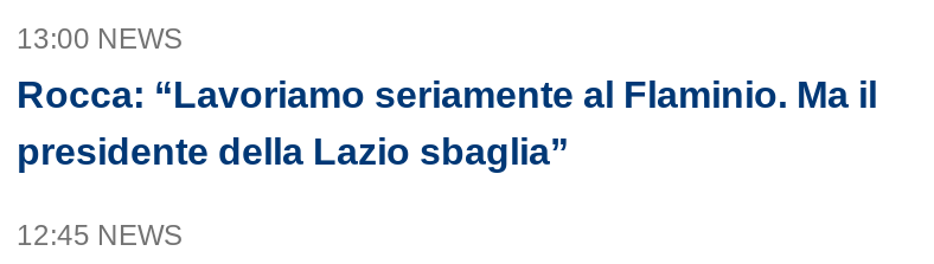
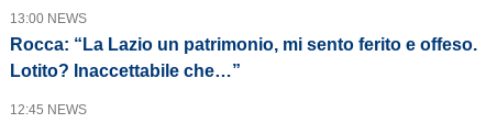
[17,76,877,173] Rocca: “Lavoriamo seriamente al Flaminio. Ma il | presidente della Lazio sbaglia” -> [10,36,477,81] Rocca: “La Lazio un patrimonio, mi sento ferito e offeso. | Lotito? Inaccettabile che…”

